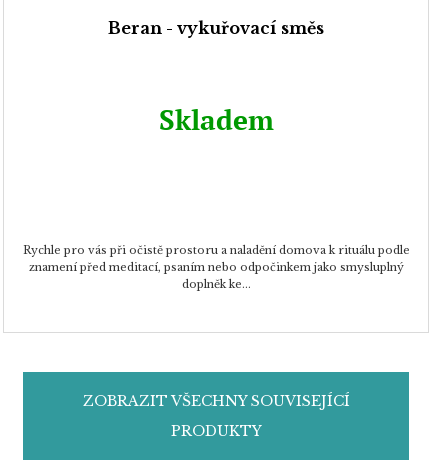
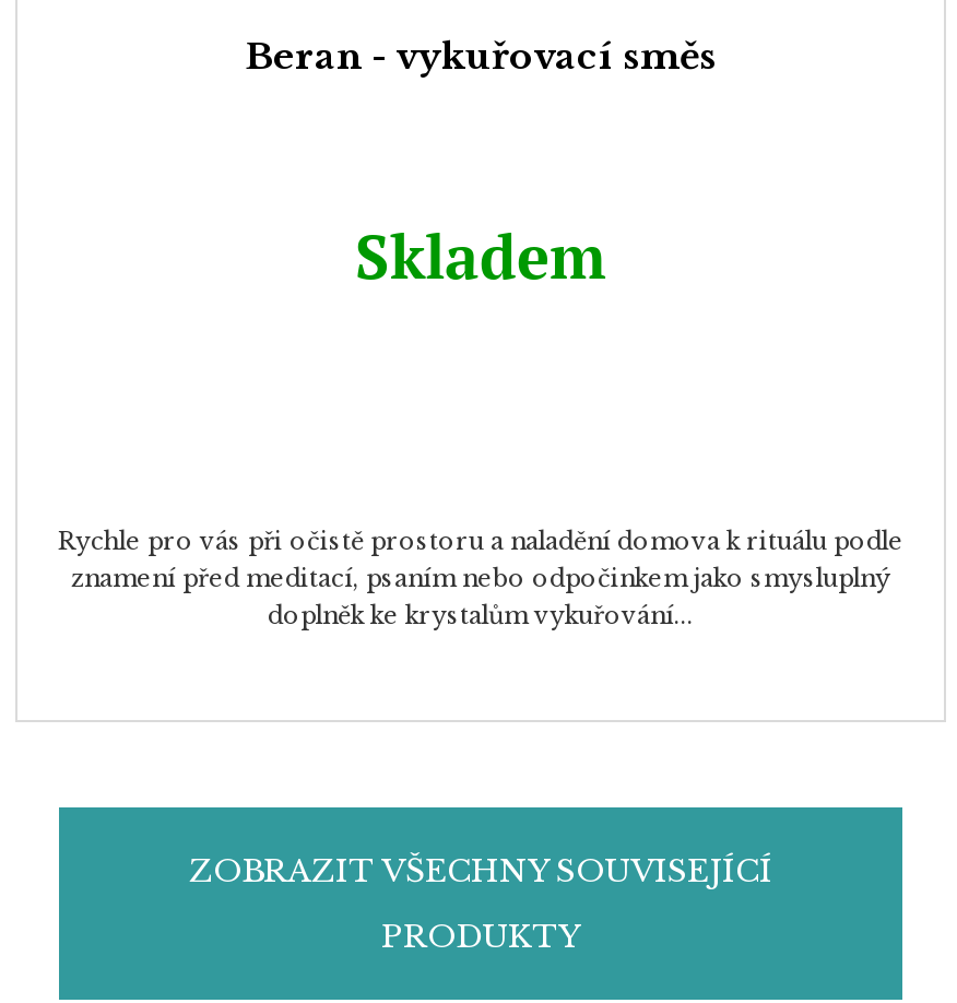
[181,278,250,291] doplněk ke... -> [268,603,694,631] doplněk ke krystalům vykuřování...

